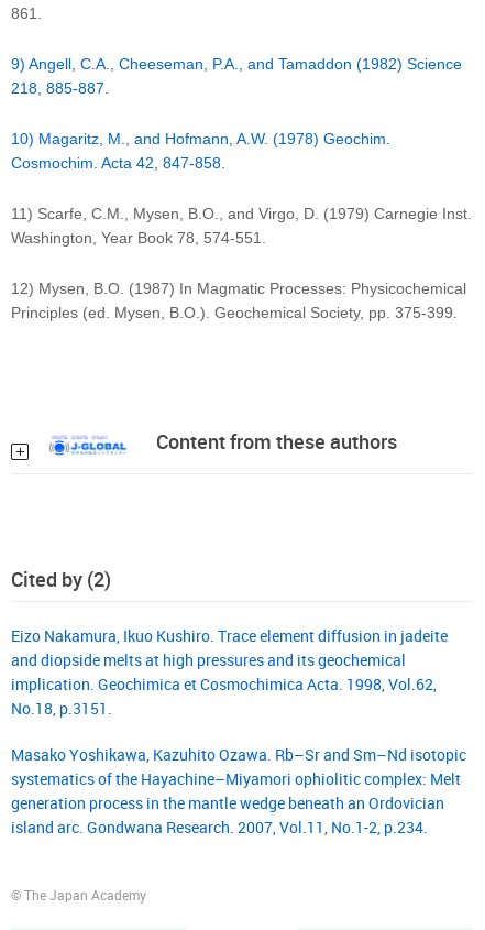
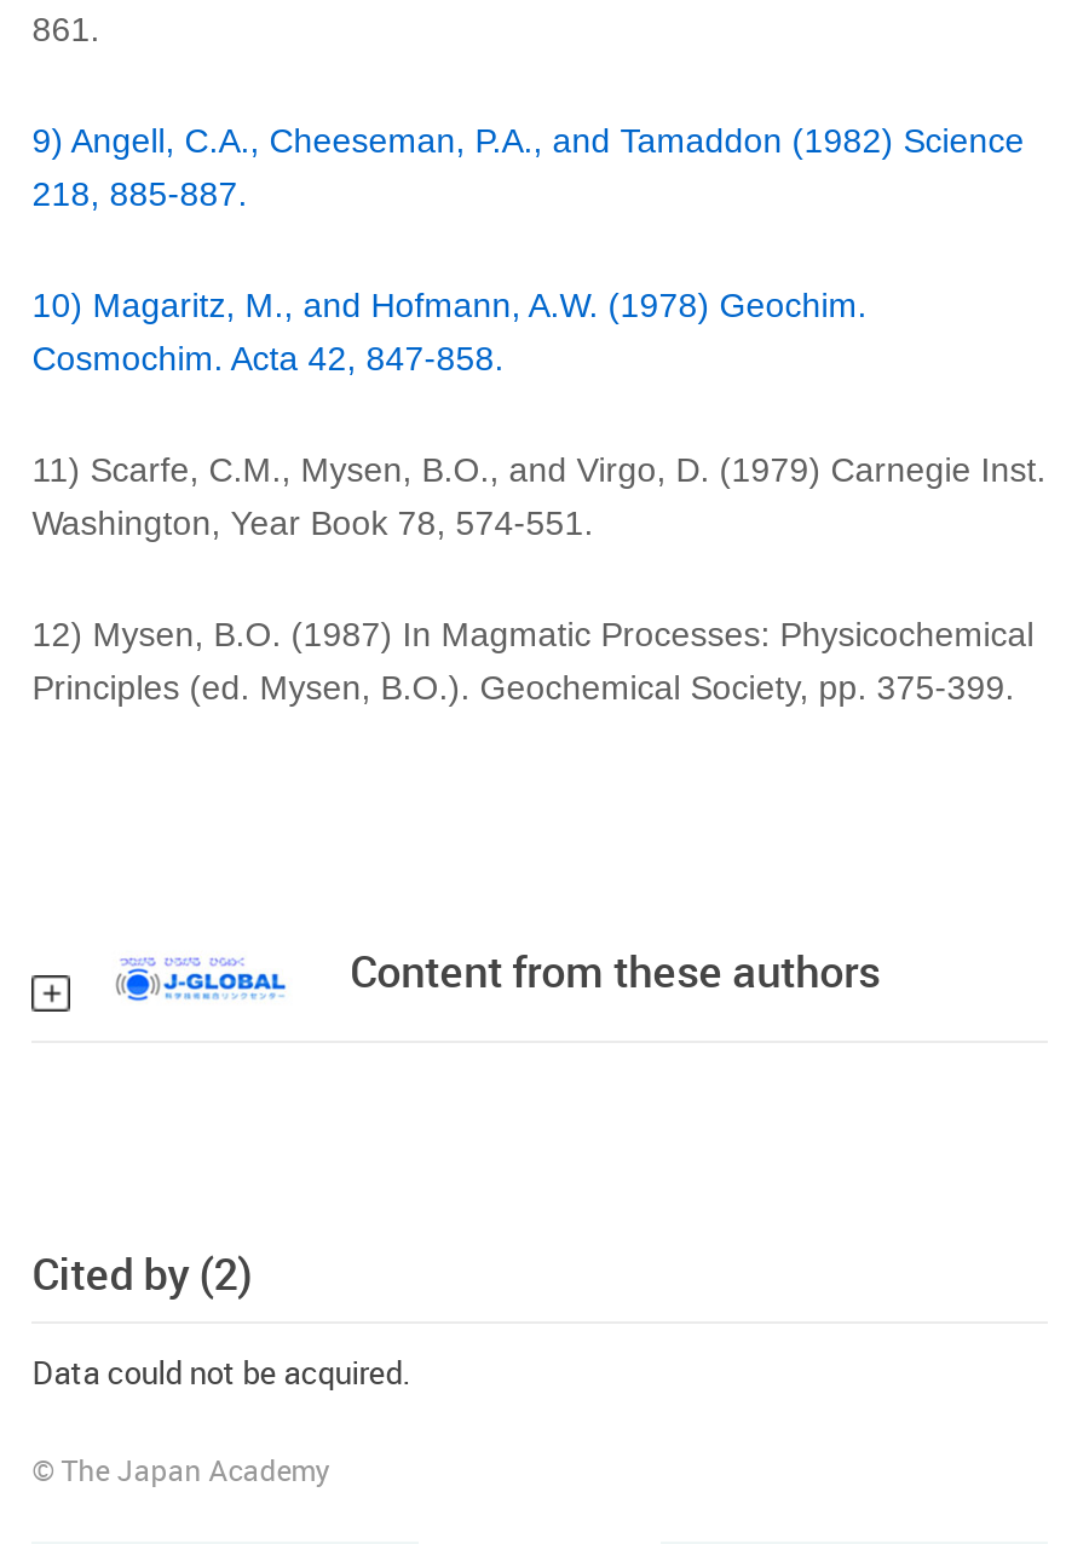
[11,625,467,838] Eizo Nakamura, Ikuo Kushiro. Trace element diffusion in jadeite | and diopside melts at high pressures and its geochemical | implication. Geochimica et Cosmochimica Acta. 1998, Vol.62, | No.18, p.3151. | Masako Yoshikawa, Kazuhito Ozawa. Rb–Sr and Sm–Nd isotopic | systematics of the Hayachine–Miyamori ophiolitic complex: Melt | generation process in the mantle wedge beneath an Ordovician | island arc. Gondwana Research. 2007, Vol.11, No.1-2, p.234. -> [32,1350,410,1394] Data could not be acquired.

